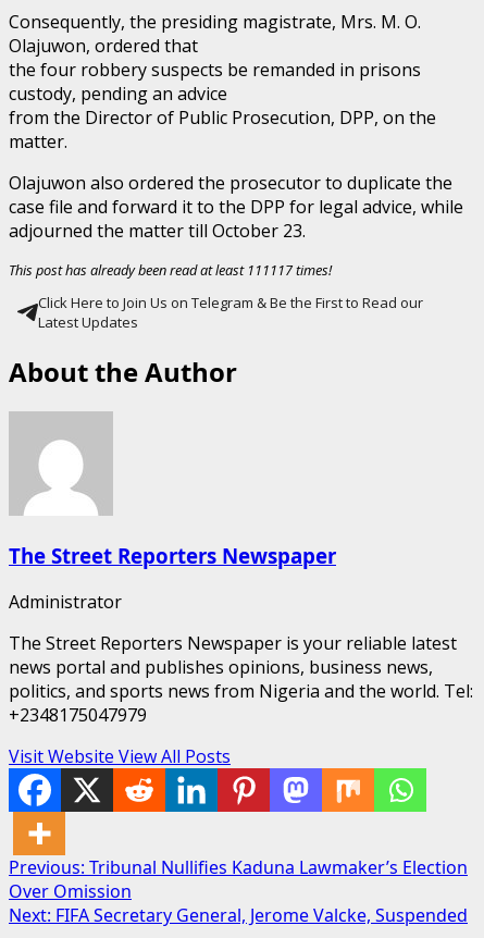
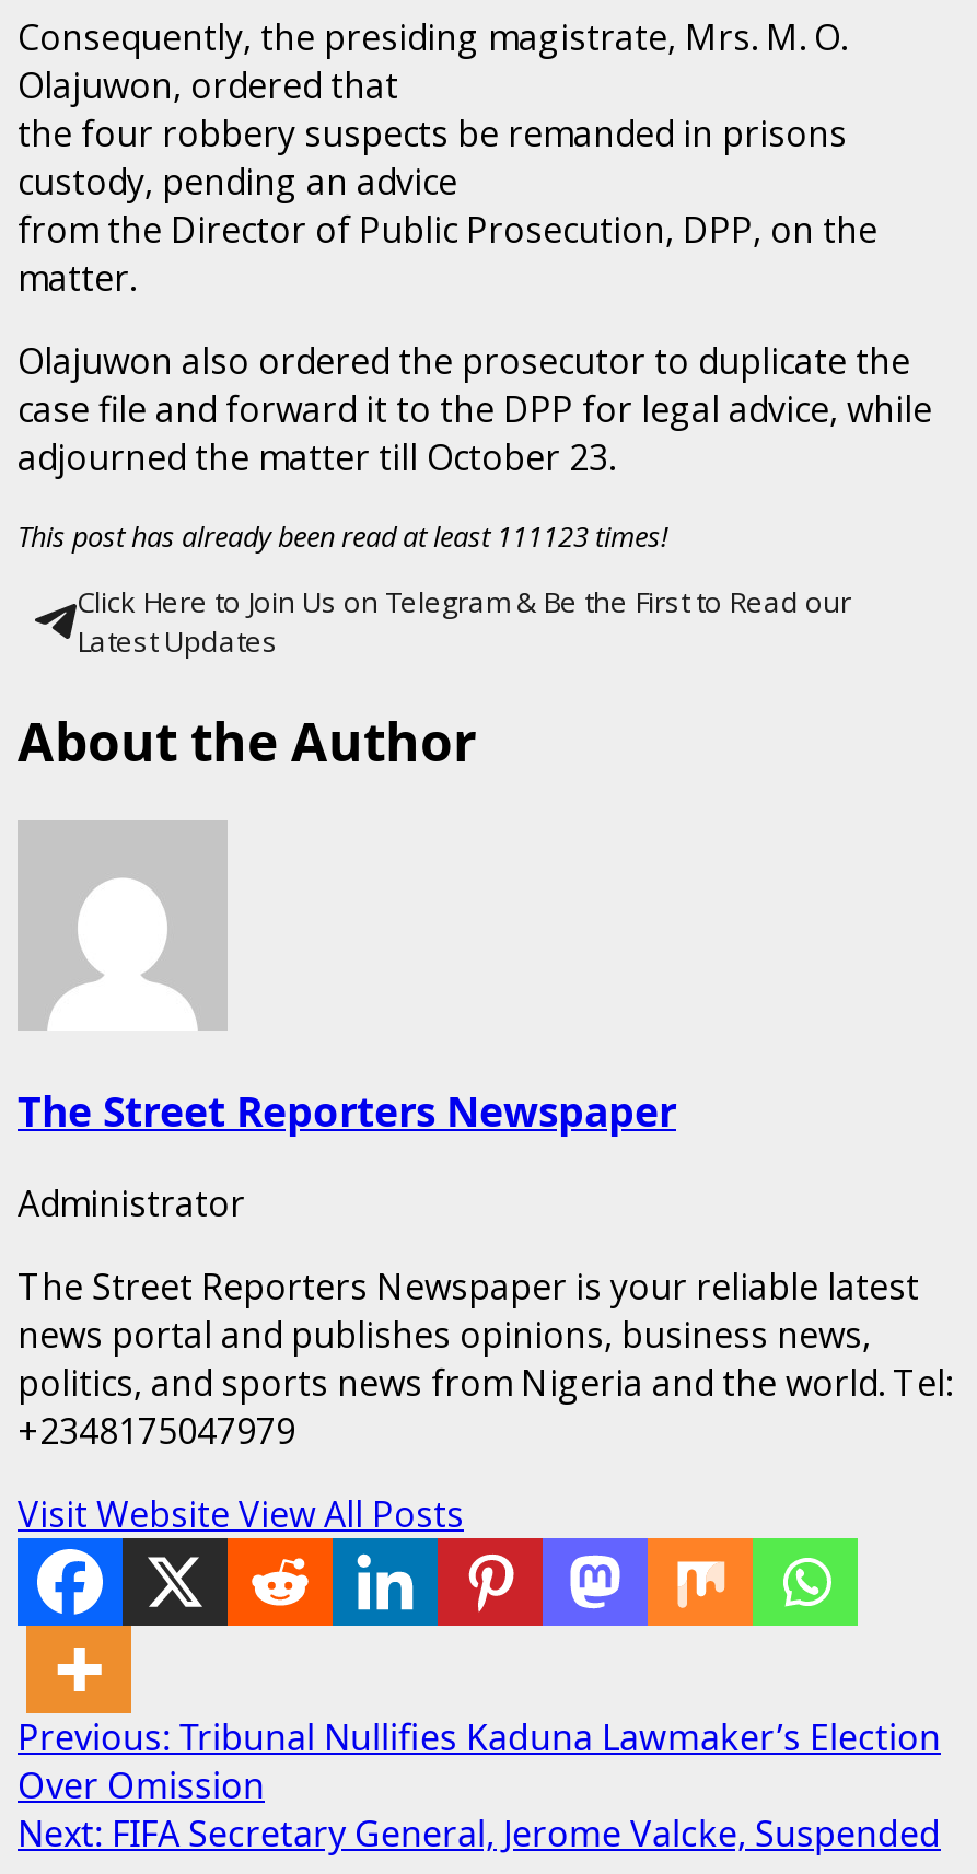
[9,260,332,279] This post has already been read at least 111117 times! -> [18,515,667,555] This post has already been read at least 111123 times!

